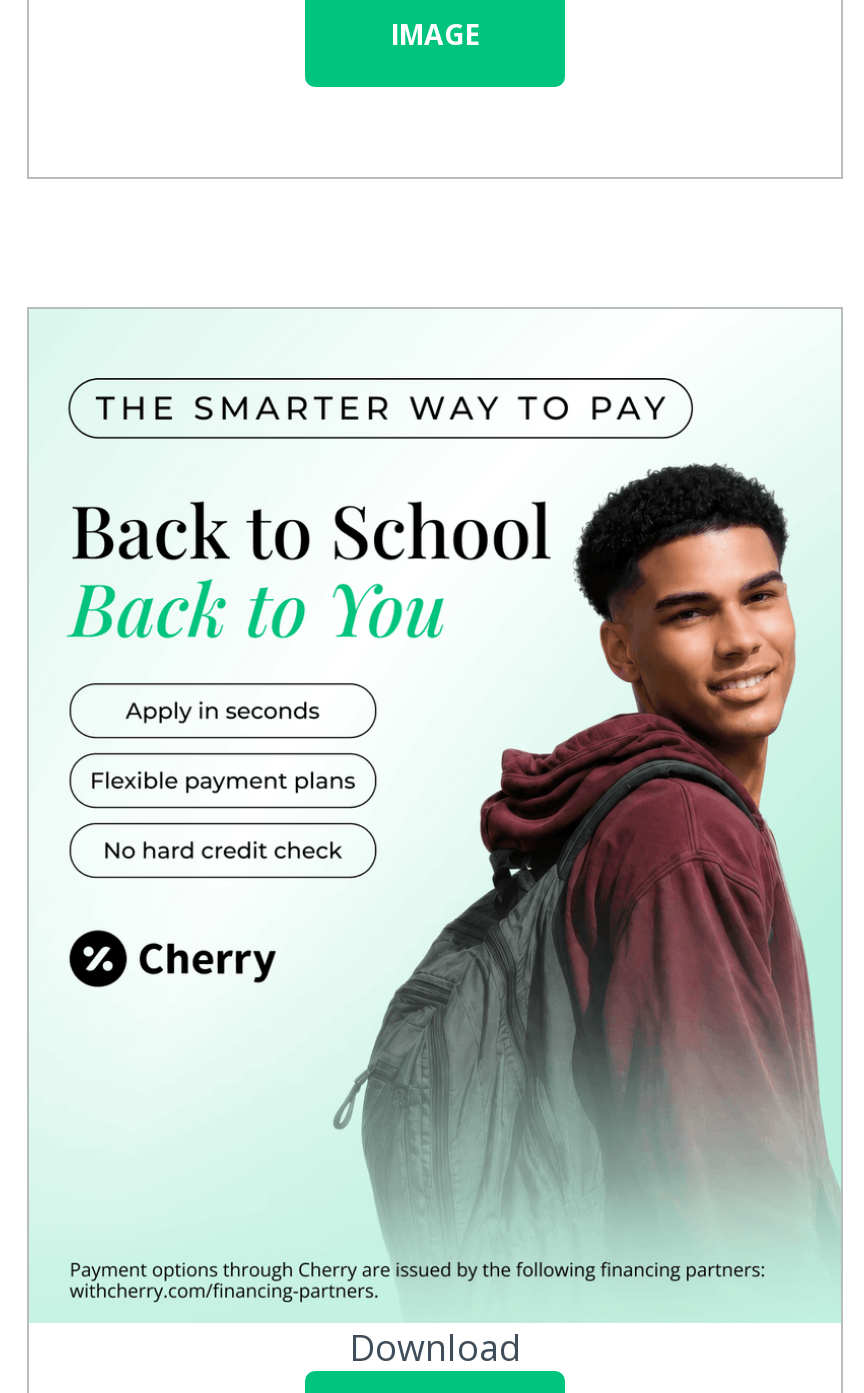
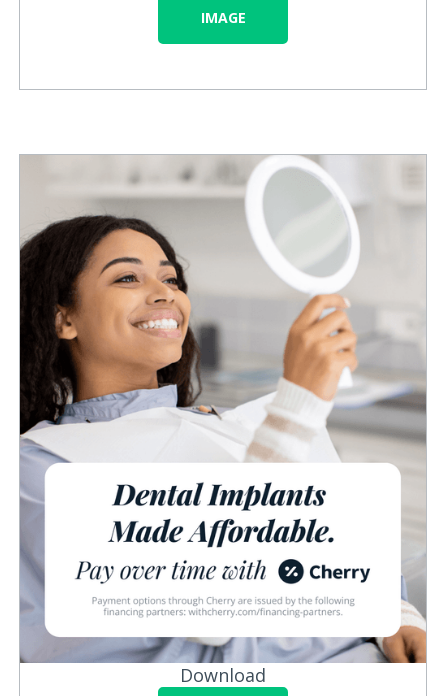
[29,309,841,1325] [image] -> [19,155,427,664] [image]

